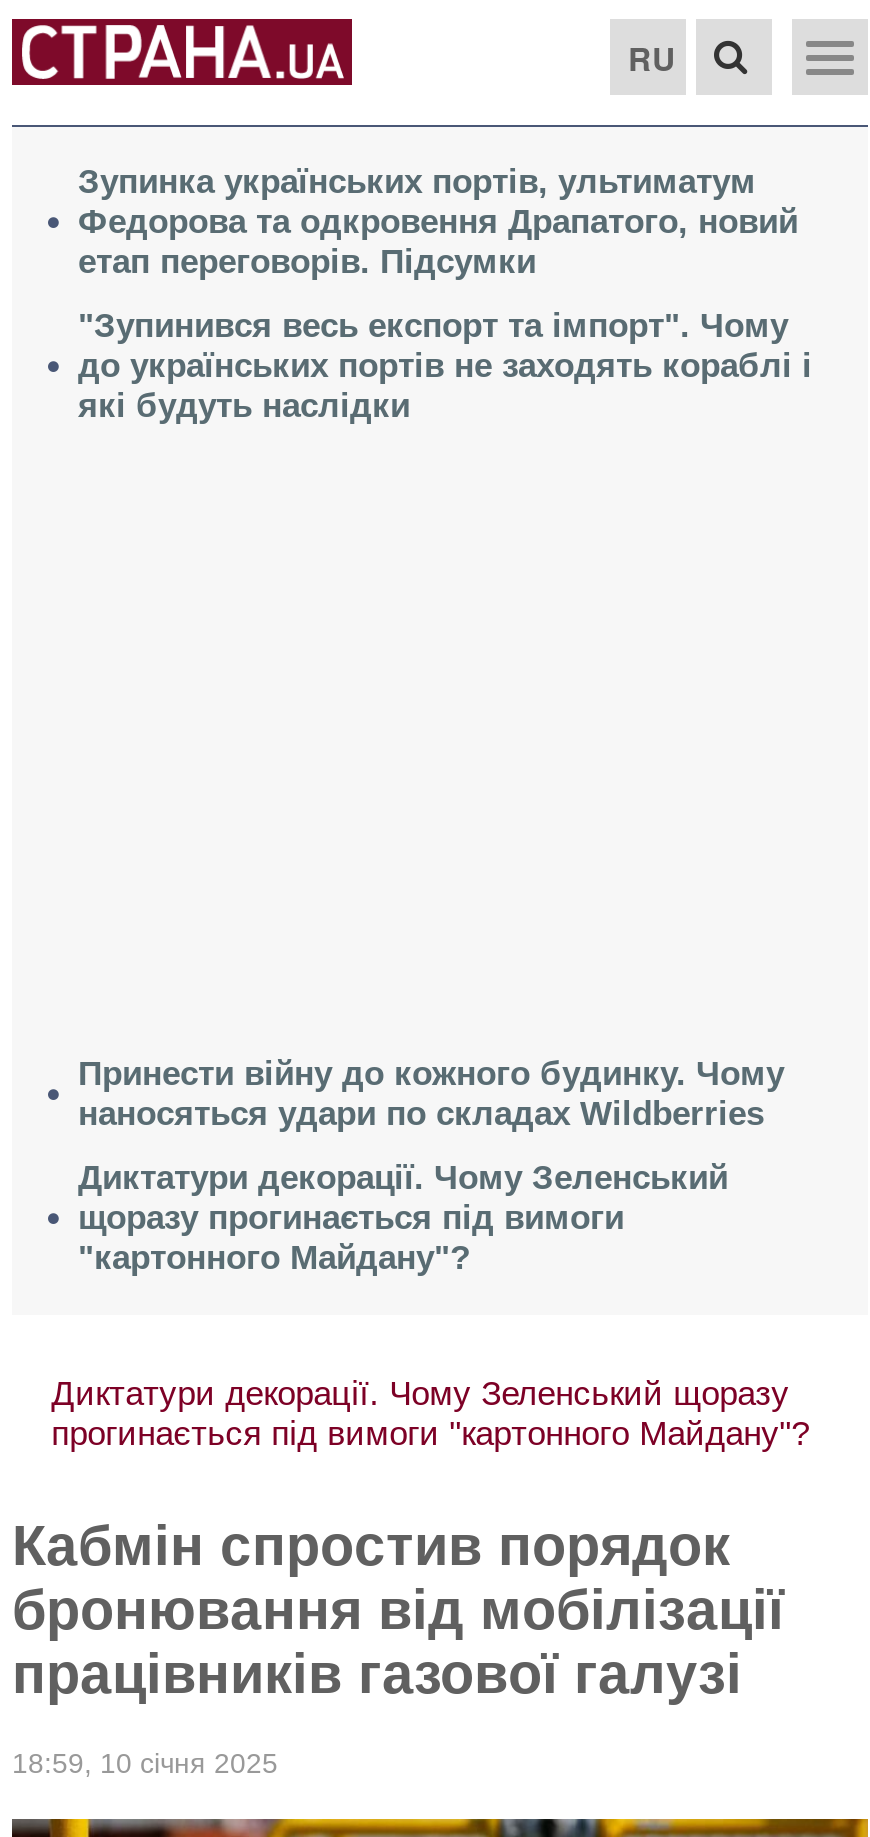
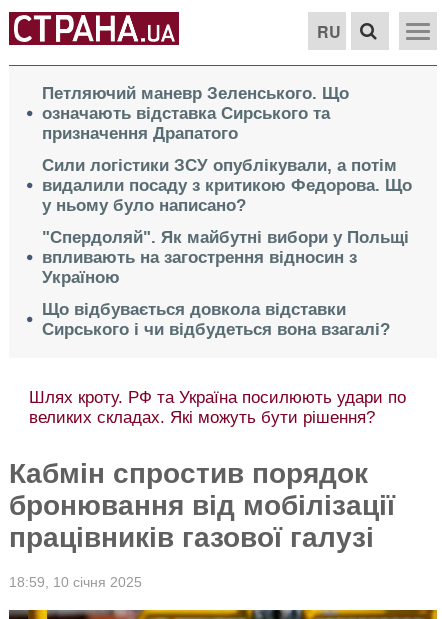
[78,163,798,281] Зупинка українських портів, ультиматум | Федорова та одкровення Драпатого, новий | етап переговорів. Підсумки -> [42,84,349,143] Петляючий маневр Зеленського. Що | означають відставка Сирського та | призначення Драпатого
[78,307,812,425] "Зупинився весь експорт та імпорт". Чому | до українських портів не заходять кораблі і | які будуть наслідки -> [42,156,412,215] Сили логістики ЗСУ опублікували, а потім | видалили посаду з критикою Федорова. Що | у ньому було написано?
[78,1055,784,1133] Принести війну до кожного будинку. Чому | наносяться удари по складах Wildberries -> [42,228,409,287] "Спердоляй". Як майбутні вибори у Польщі | впливають на загострення відносин з | Україною
[78,1159,728,1277] Диктатури декорації. Чому Зеленський | щоразу прогинається під вимоги | "картонного Майдану"? -> [42,300,390,339] Що відбувається довкола відставки | Сирського і чи відбудеться вона взагалі?
[51,1375,809,1453] Диктатури декорації. Чому Зеленський щоразу | прогинається під вимоги "картонного Майдану"? -> [29,388,406,427] Шлях кроту. РФ та Україна посилюють удари по | великих складах. Які можуть бути рішення?

